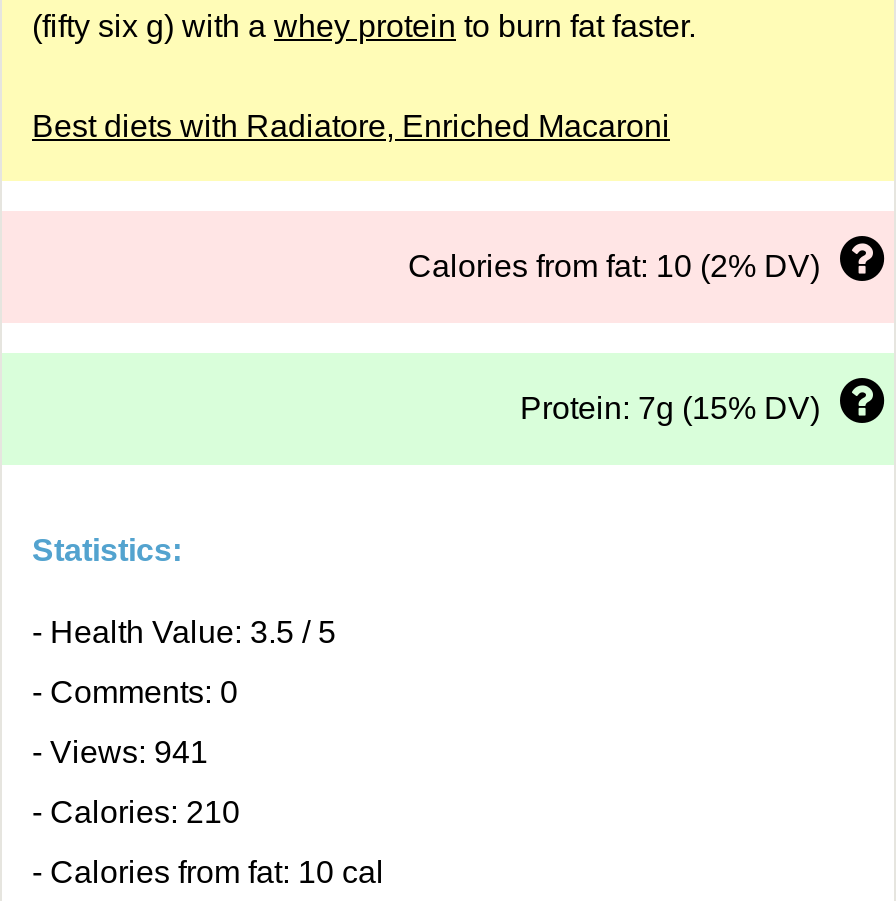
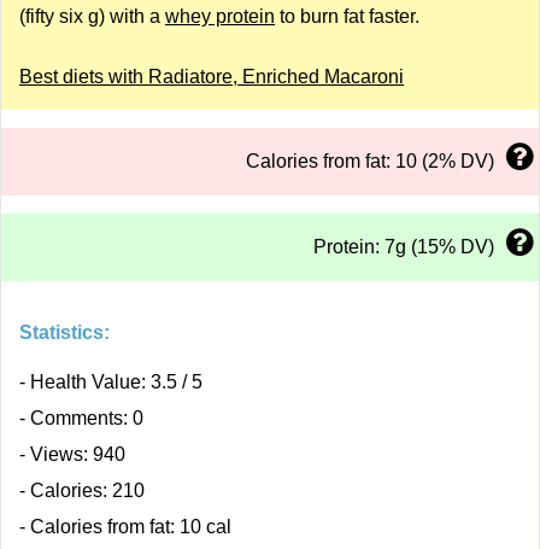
[32,735,208,769] - Views: 941 -> [19,444,125,465] - Views: 940

